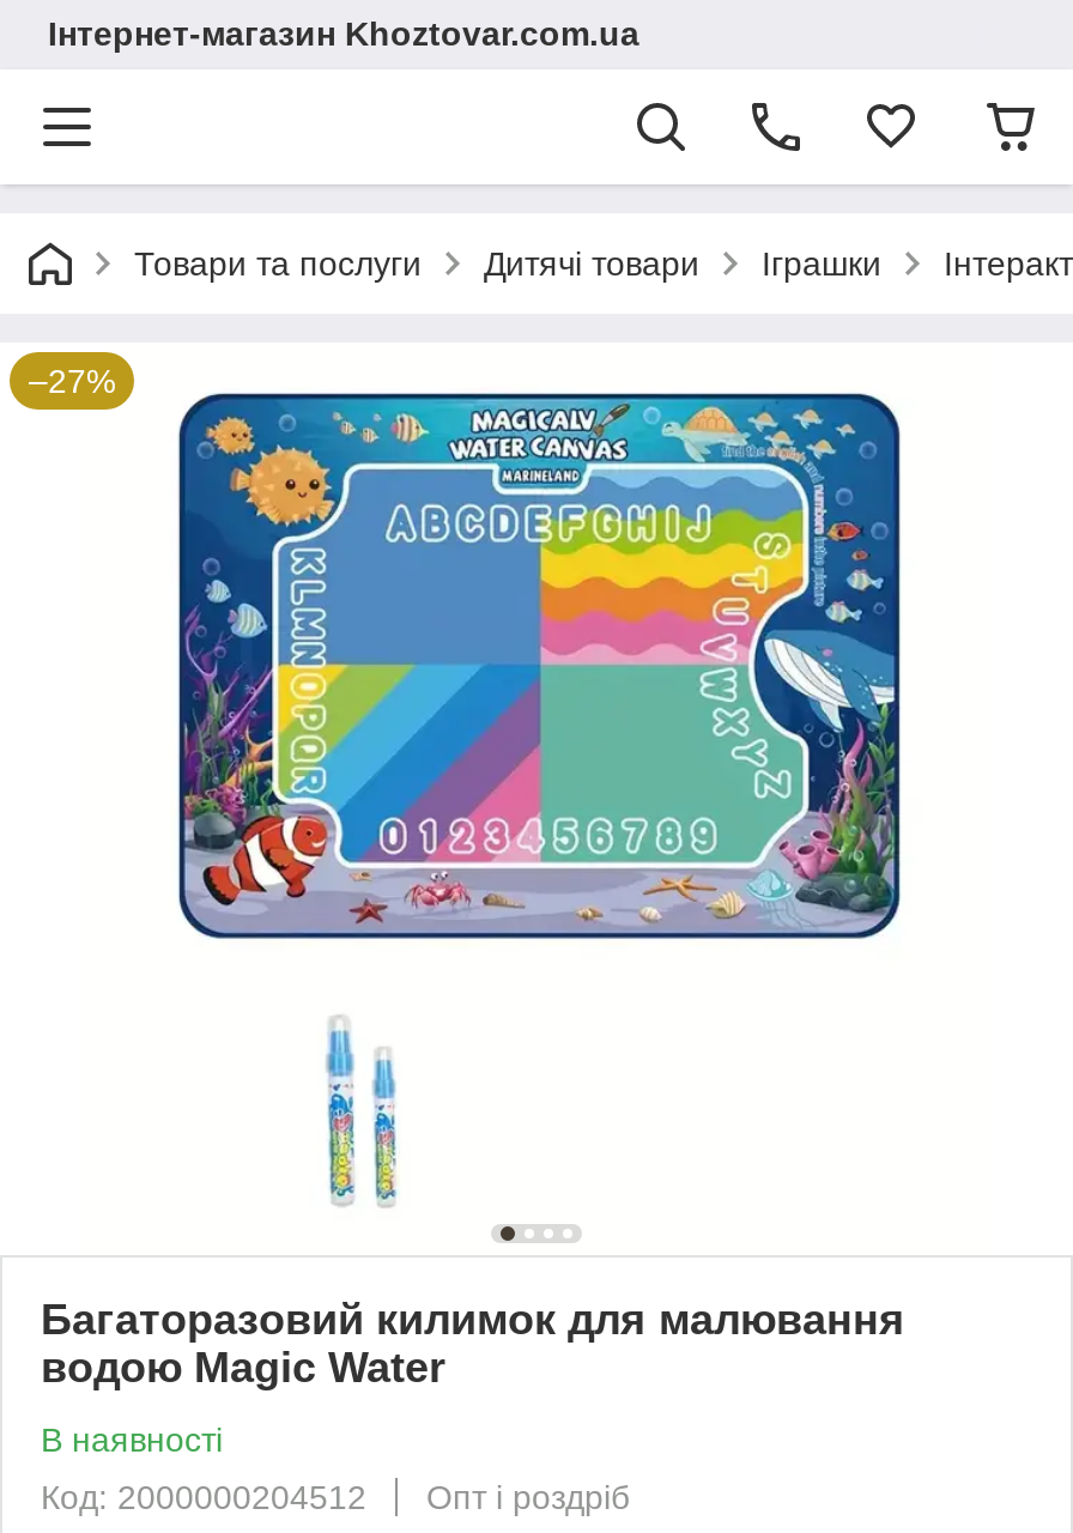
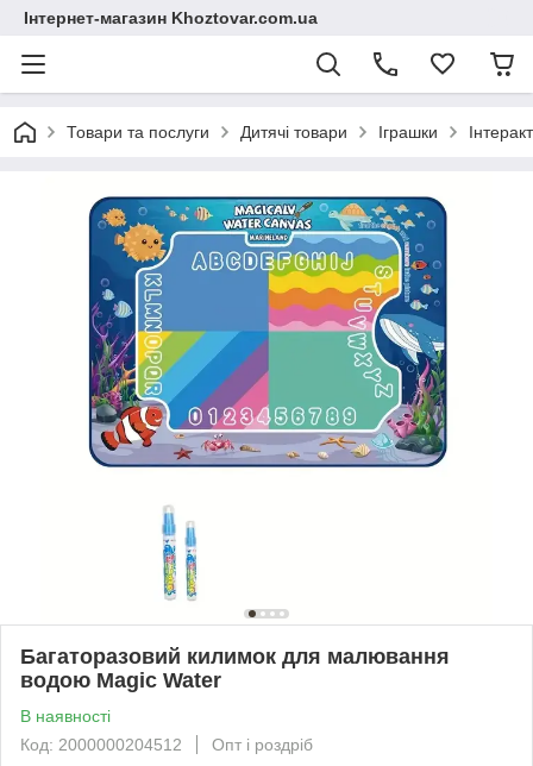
[29,362,115,400] –27% -> none

